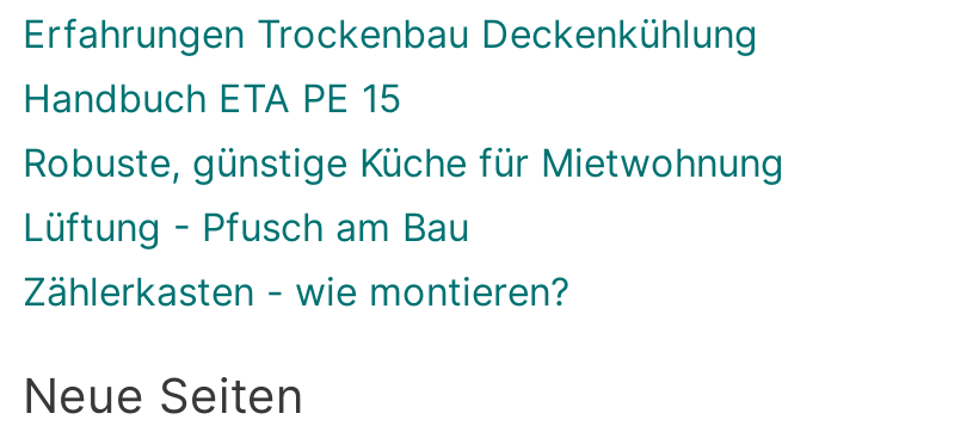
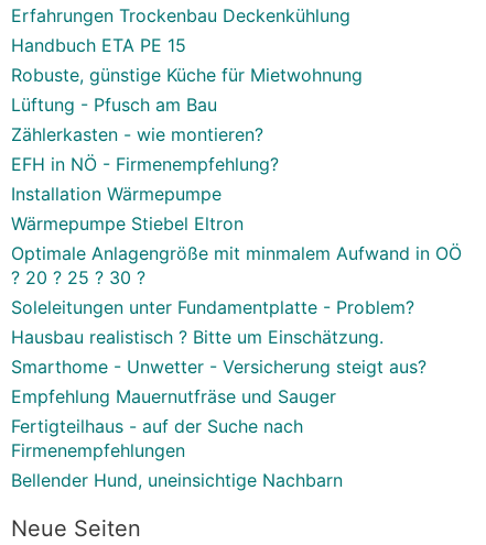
none -> [11,153,462,491] EFH in NÖ - Firmenempfehlung? | Installation Wärmepumpe | Wärmepumpe Stiebel Eltron | Optimale Anlagengröße mit minmalem Aufwand in OÖ | ? 20 ? 25 ? 30 ? | Soleleitungen unter Fundamentplatte - Problem? | Hausbau realistisch ? Bitte um Einschätzung. | Smarthome - Unwetter - Versicherung steigt aus? | Empfehlung Mauernutfräse und Sauger | Fertigteilhaus - auf der Suche nach | Firmenempfehlungen | Bellender Hund, uneinsichtige Nachbarn

